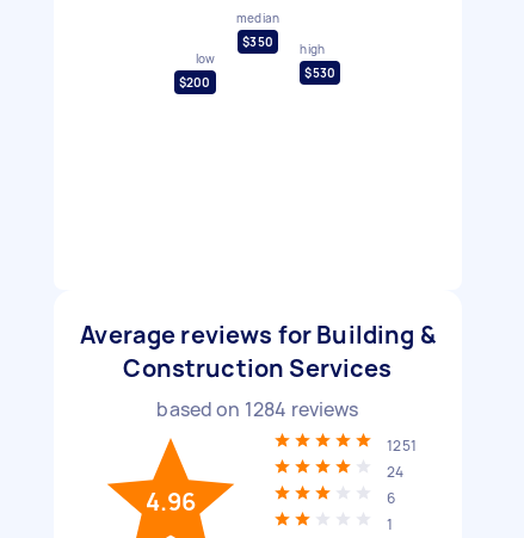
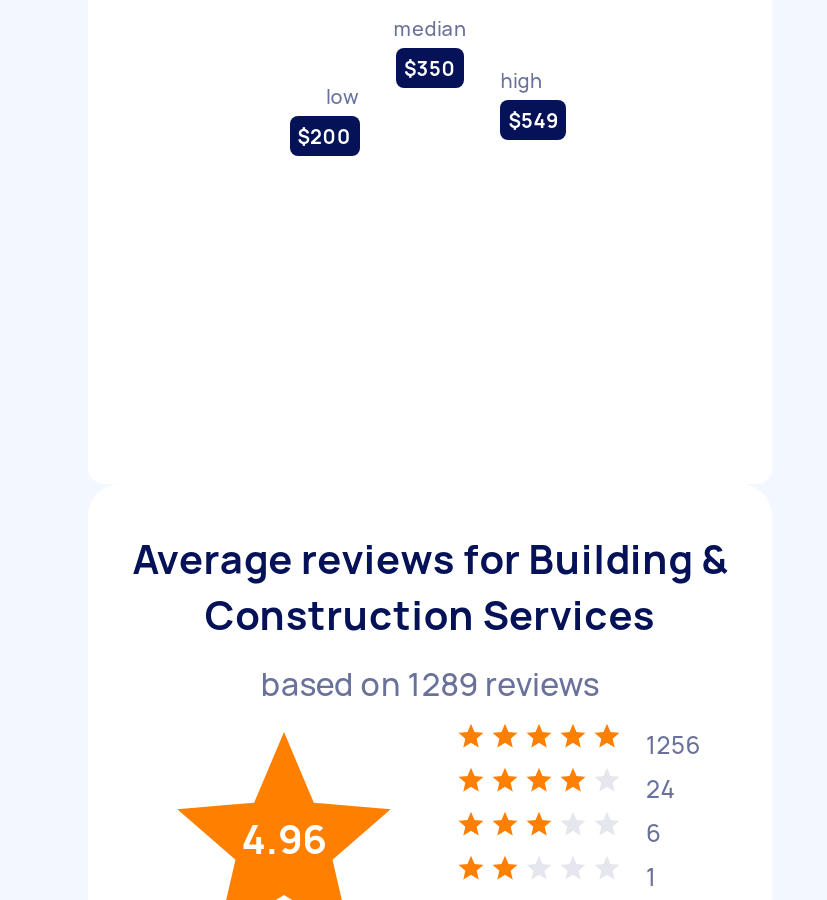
[305,65,336,81] $530 -> [509,107,559,135] $549
[157,396,359,422] based on 1284 reviews -> [261,662,599,706] based on 1289 reviews
[387,435,417,456] 1251 -> [646,728,700,762] 1256

